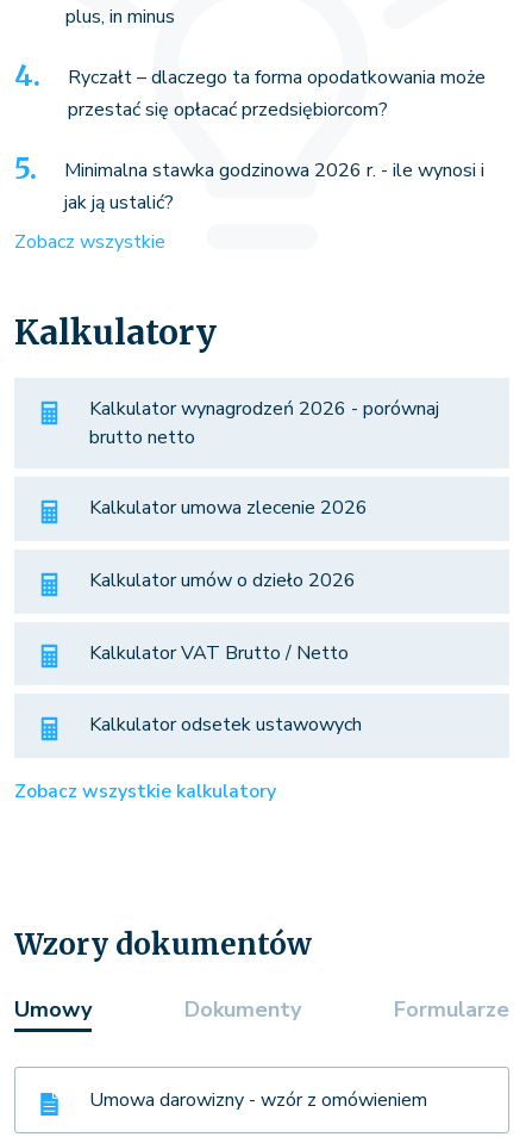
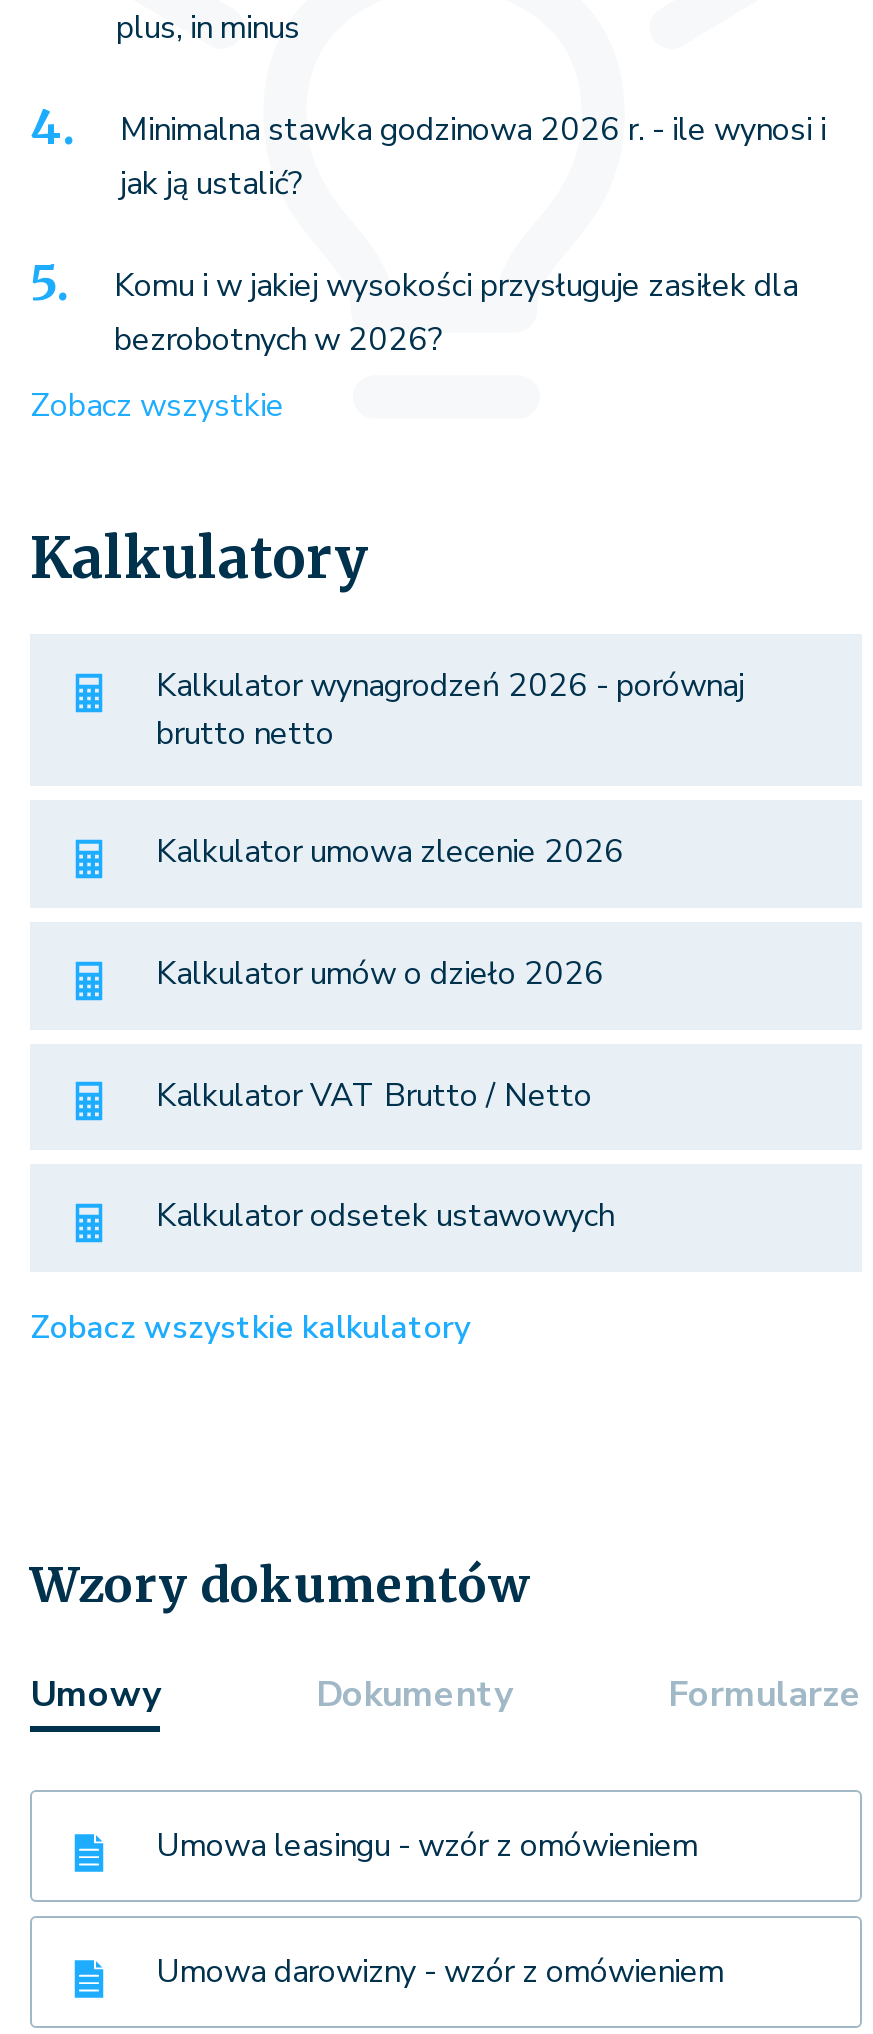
[68,65,486,123] Ryczałt – dlaczego ta forma opodatkowania może | przestać się opłacać przedsiębiorcom? -> none
moved [64,158,484,216] -> [120,109,826,207]: Minimalna stawka godzinowa 2026 r. - ile wynosi i | jak ją ustalić?
none -> [114,265,798,363] Komu i w jakiej wysokości przysługuje zasiłek dla | bezrobotnych w 2026?
none -> [156,1824,698,1868] Umowa leasingu - wzór z omówieniem

